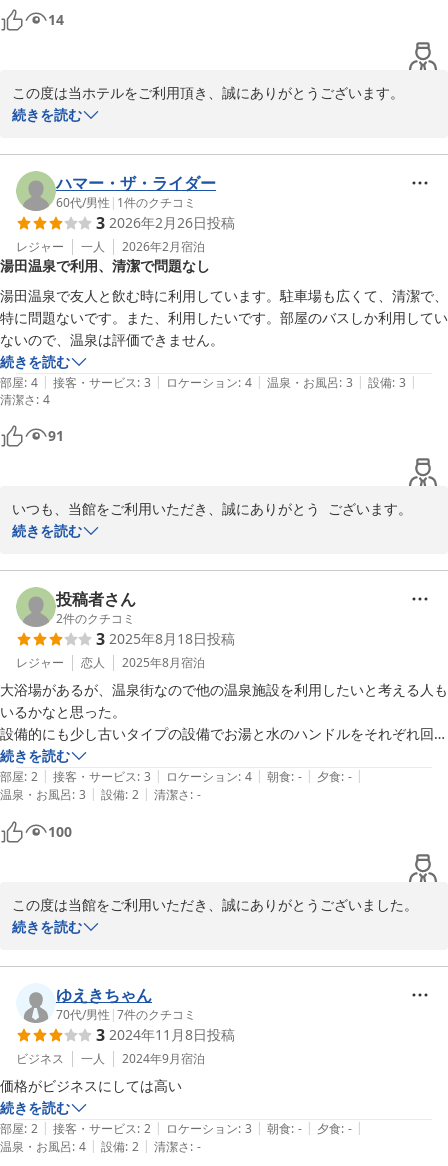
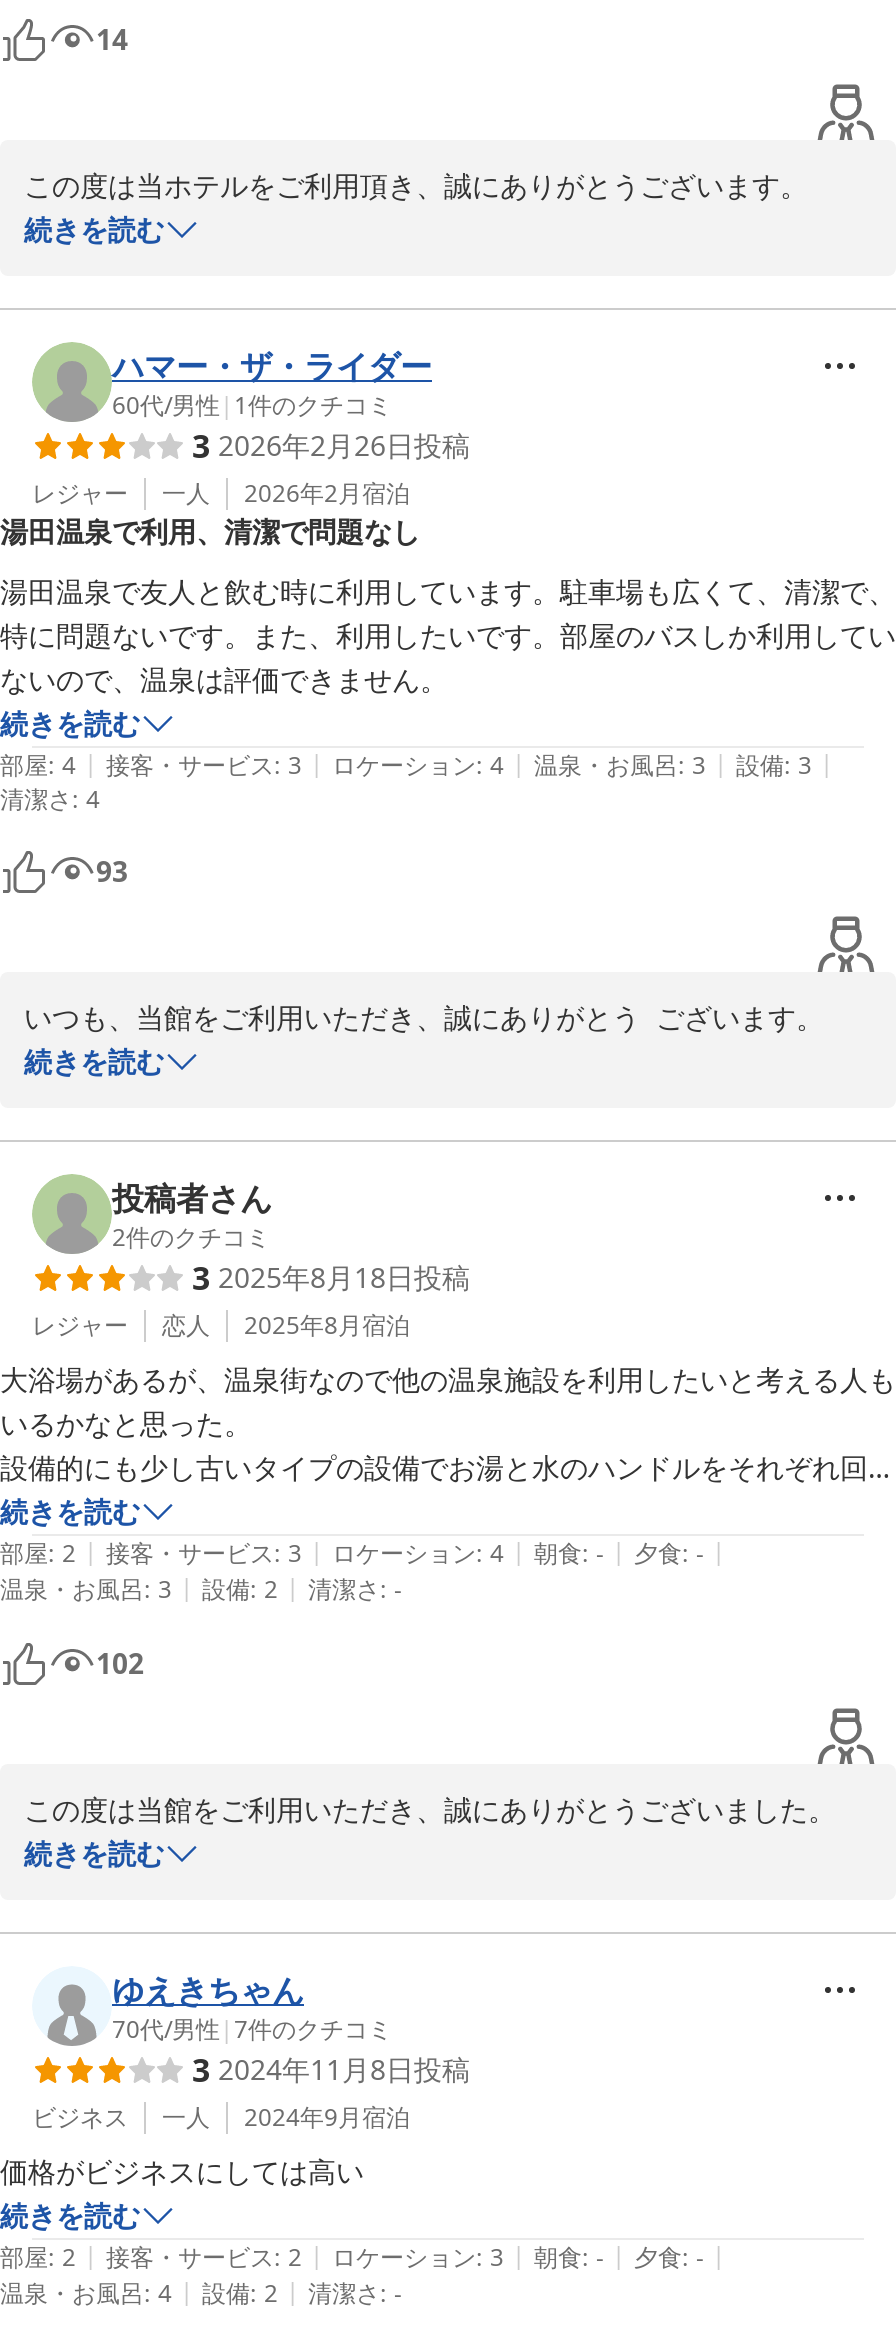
[48,426,64,445] 91 -> [96,852,128,890] 93
[48,822,72,841] 100 -> [96,1644,144,1682] 102

